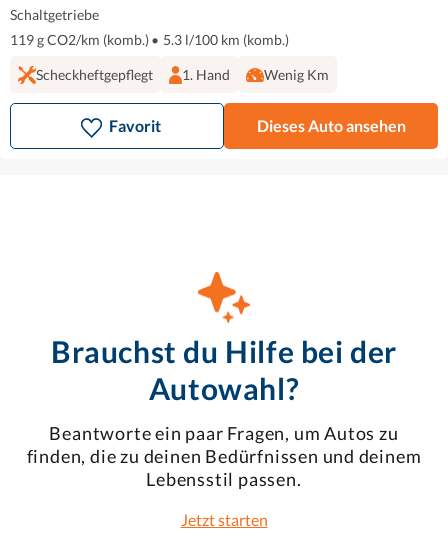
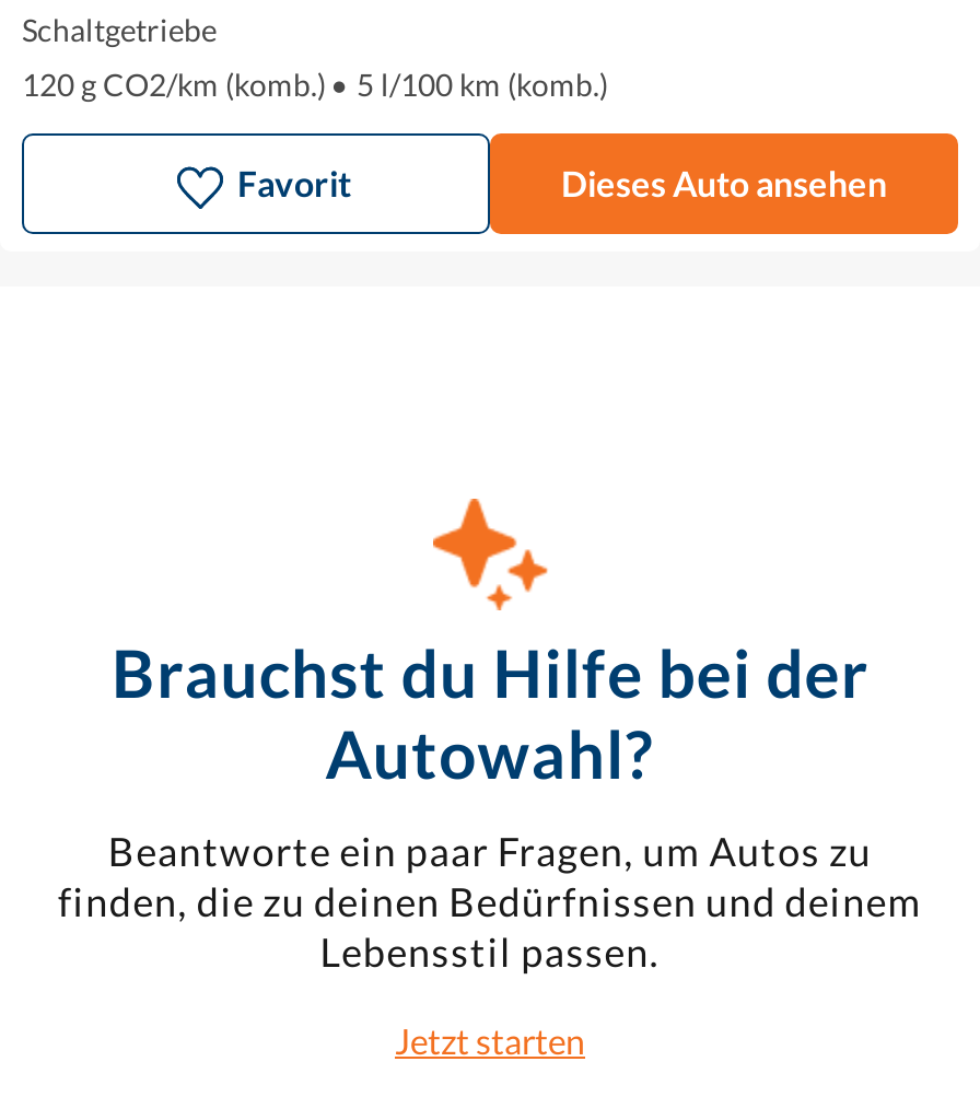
[10,31,329,83] 119 g CO2/km (komb.) • 5.3 l/100 km (komb.) | Scheckheftgepflegt | 1. Hand | Wenig Km -> [22,66,608,103] 120 g CO2/km (komb.) • 5 l/100 km (komb.)

